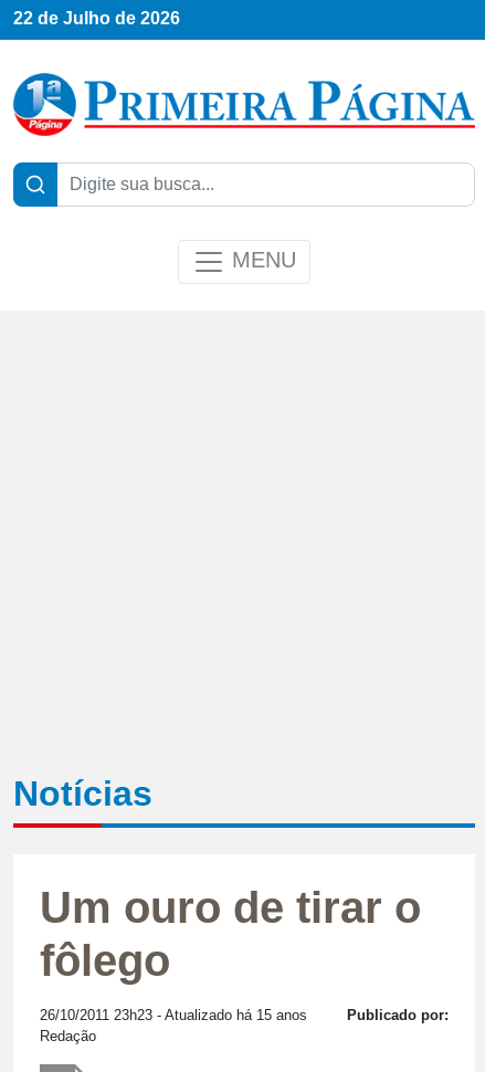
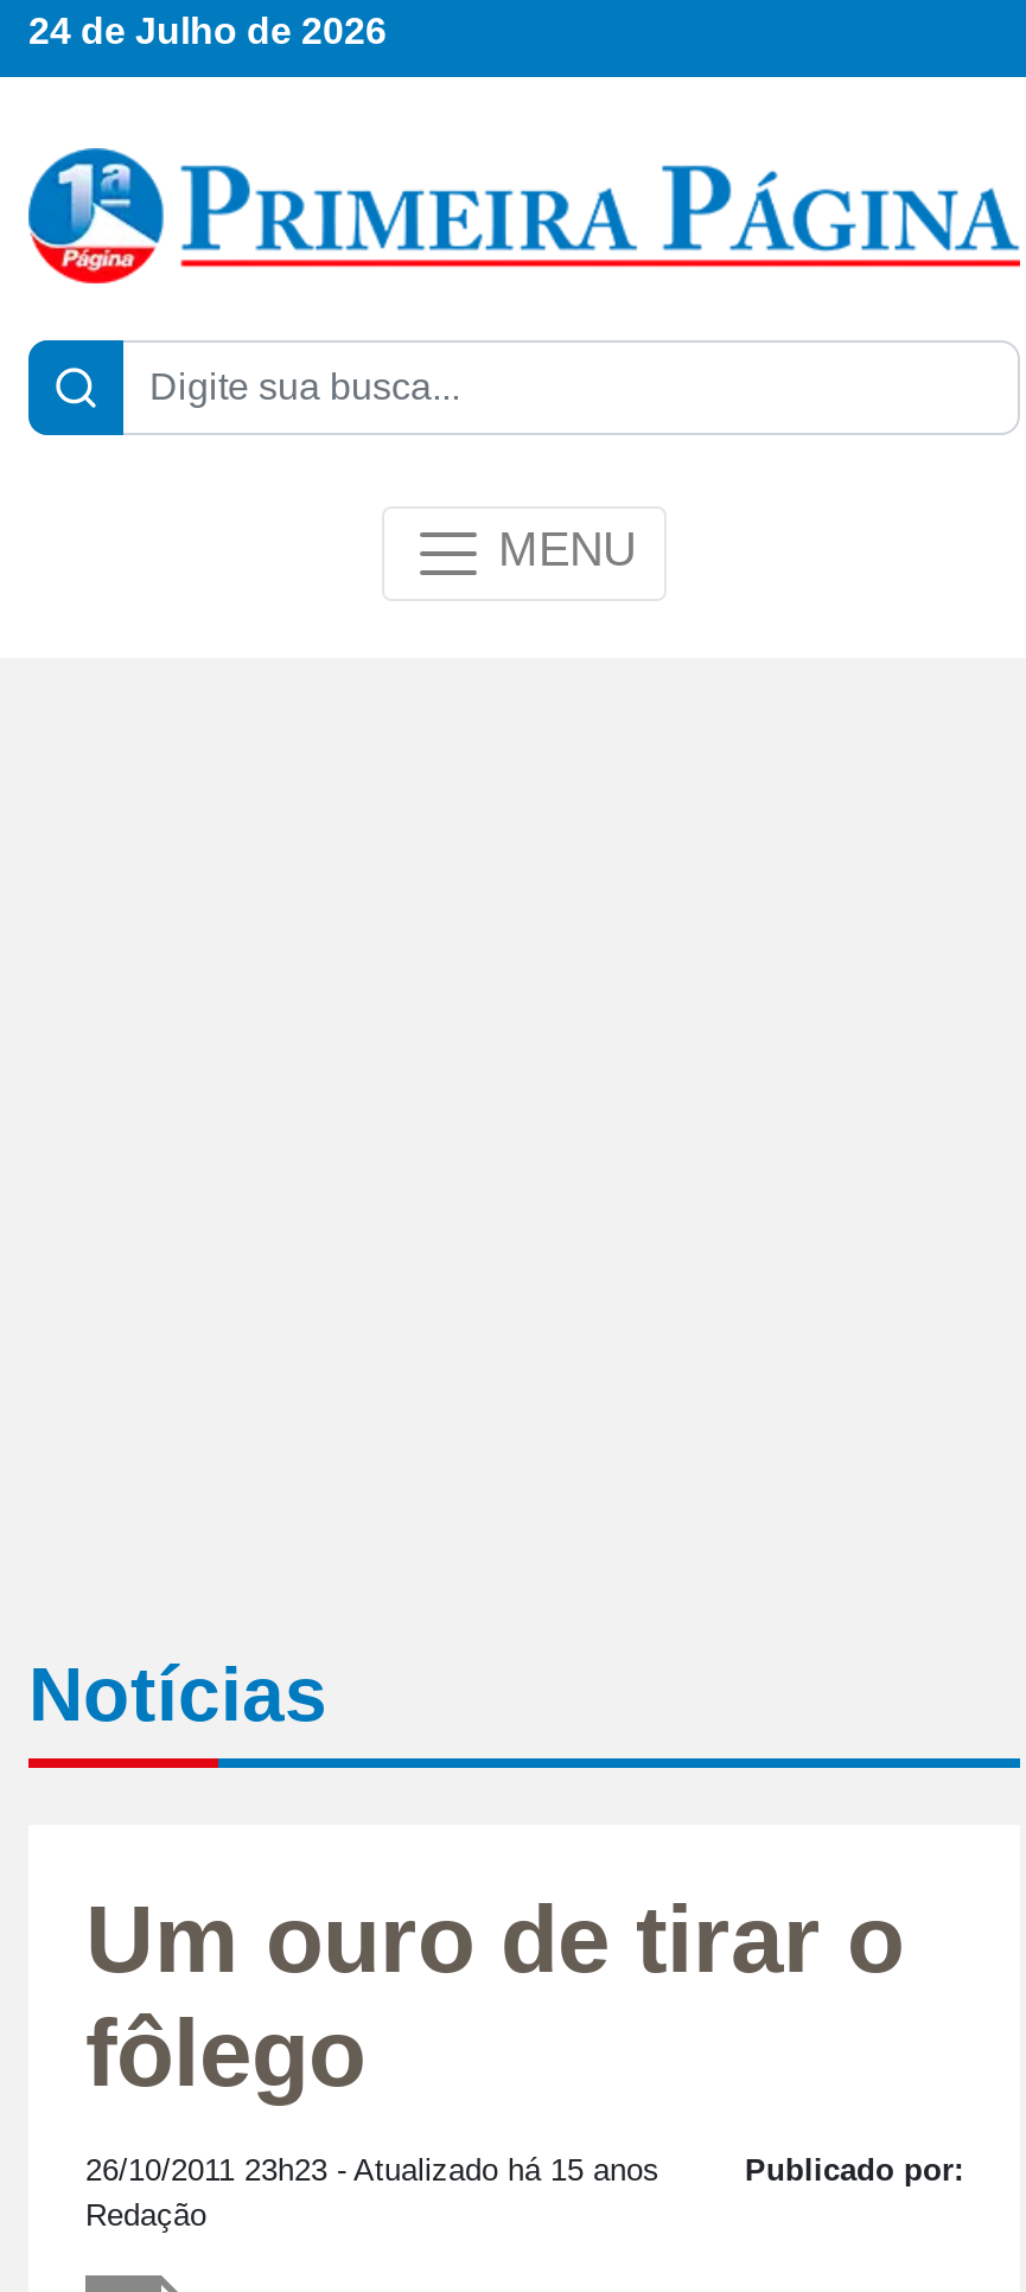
[13,9,180,28] 22 de Julho de 2026 -> [28,12,387,52] 24 de Julho de 2026

